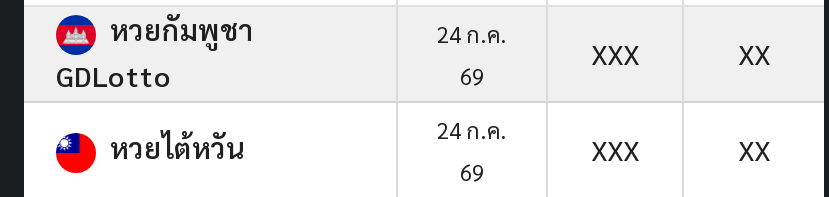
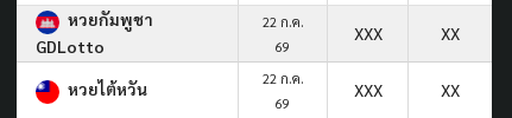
[437,19,507,49] 24 ก.ค. -> [262,13,304,30] 22 ก.ค.
[437,115,507,145] 24 ก.ค. -> [262,69,304,87] 22 ก.ค.

